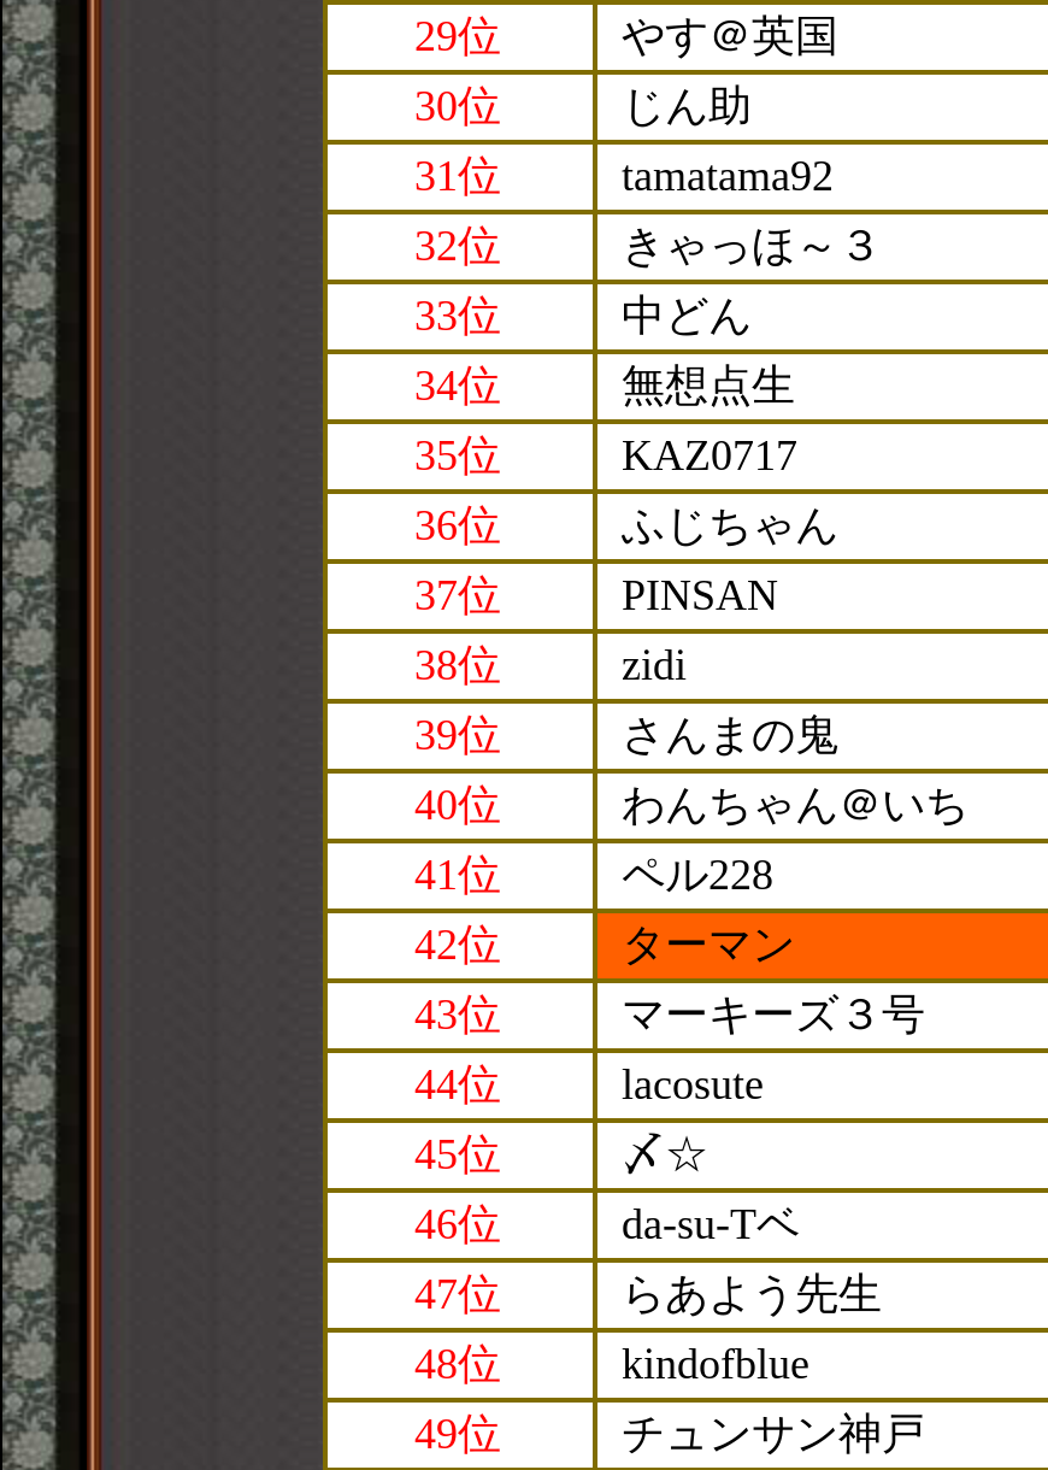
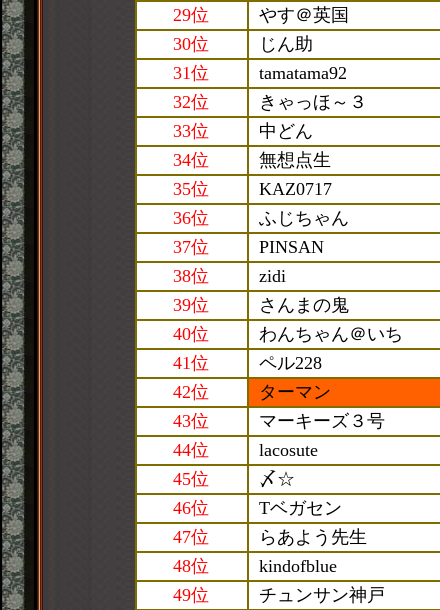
[622,1200,800,1248] da-su-Tベ -> [259,498,342,518] Tベガセン

